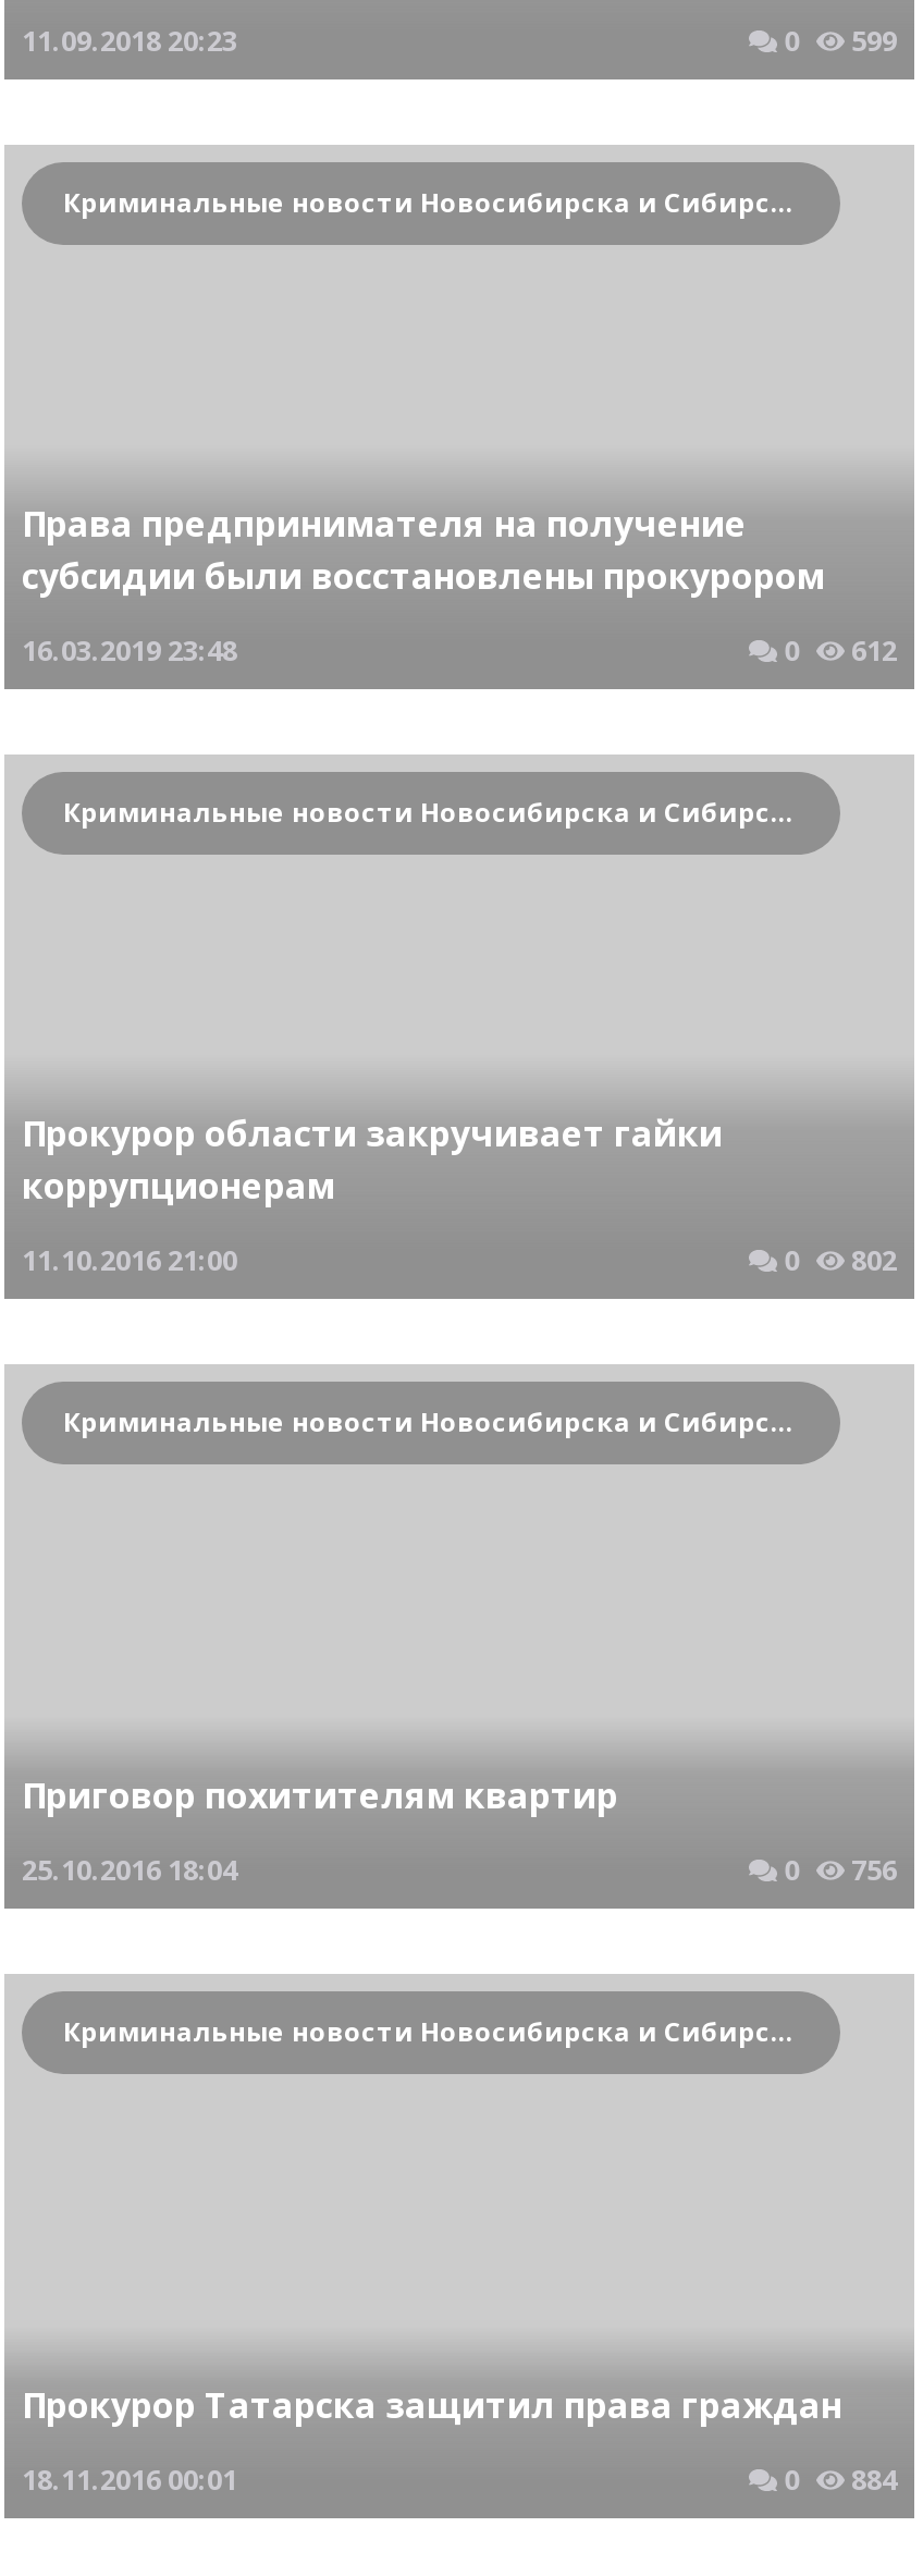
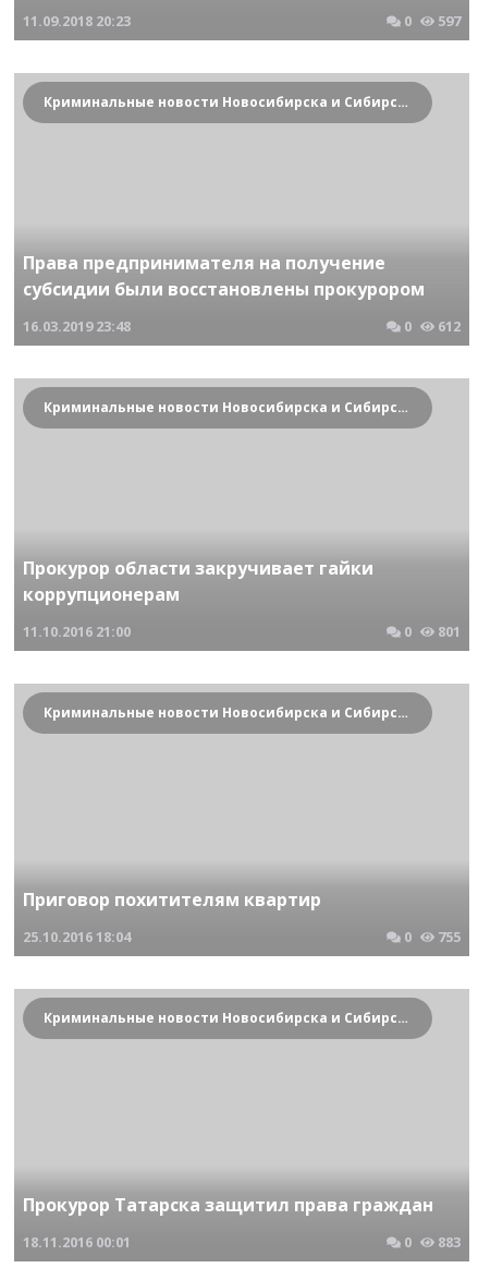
[778,21,897,60] 0 599 -> [401,11,461,31] 0 597
[778,1240,897,1279] 0 802 -> [401,621,461,641] 0 801
[778,1850,897,1889] 0 756 -> [401,927,461,946] 0 755
[778,2460,897,2499] 0 884 -> [401,1232,461,1252] 0 883

